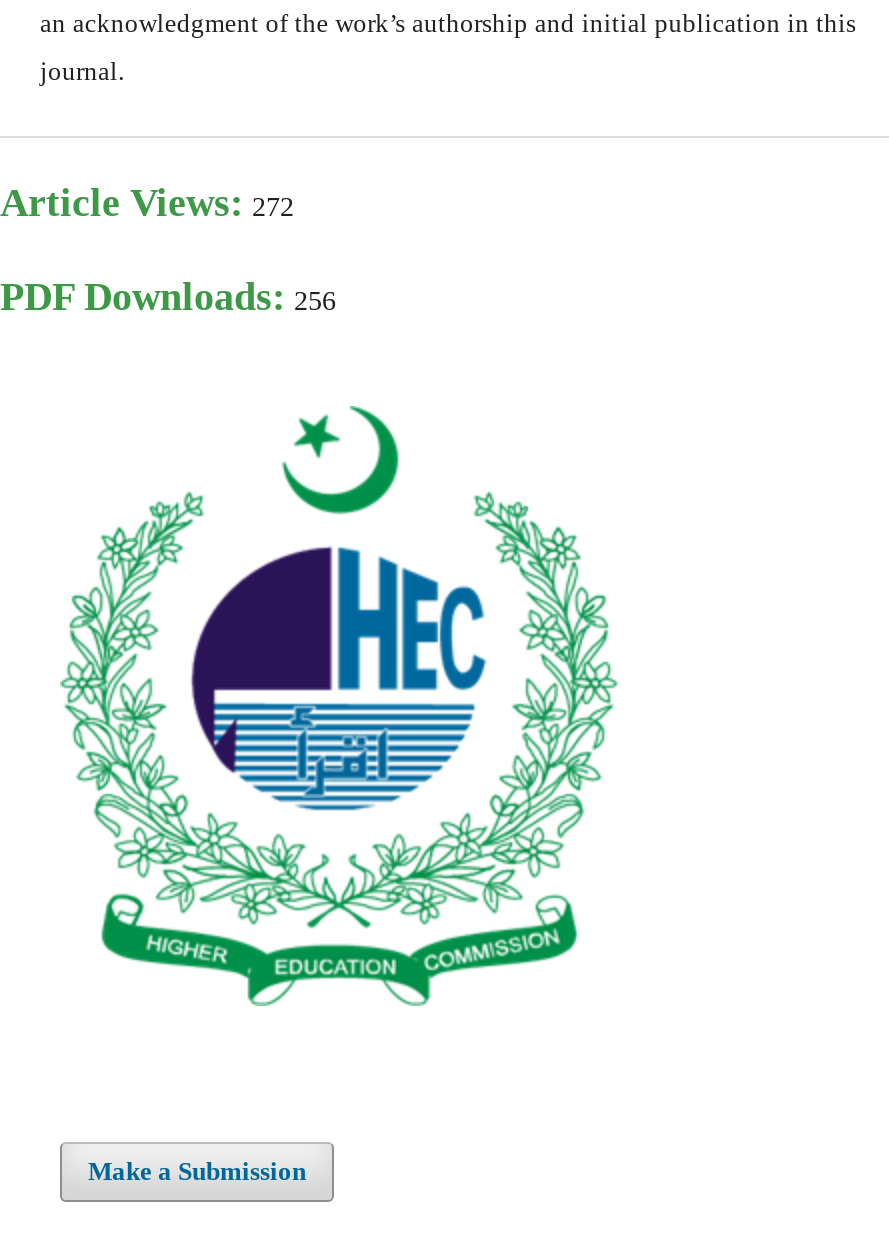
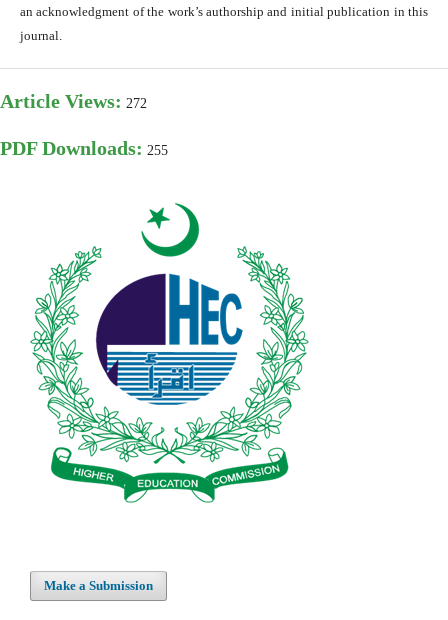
[0,274,336,318] PDF Downloads: 256 -> [0,137,168,159] PDF Downloads: 255

